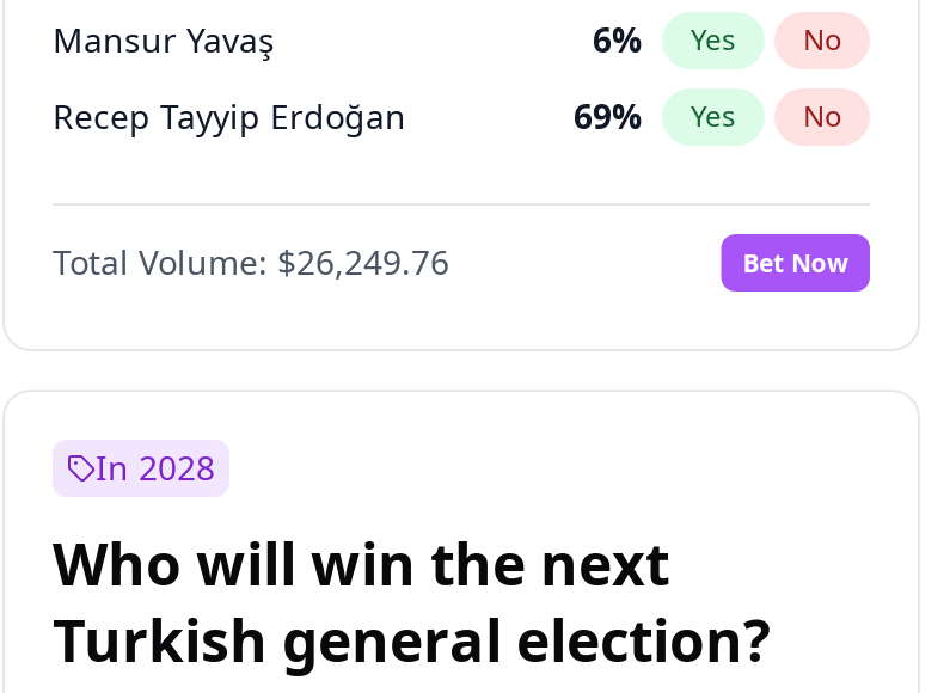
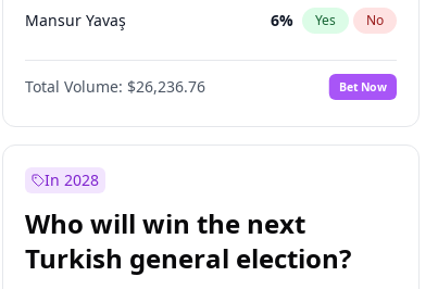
[53,93,841,284] Recep Tayyip Erdoğan | 69% | Yes | No | Total Volume: $26,249.76 -> [25,76,205,97] Total Volume: $26,236.76

